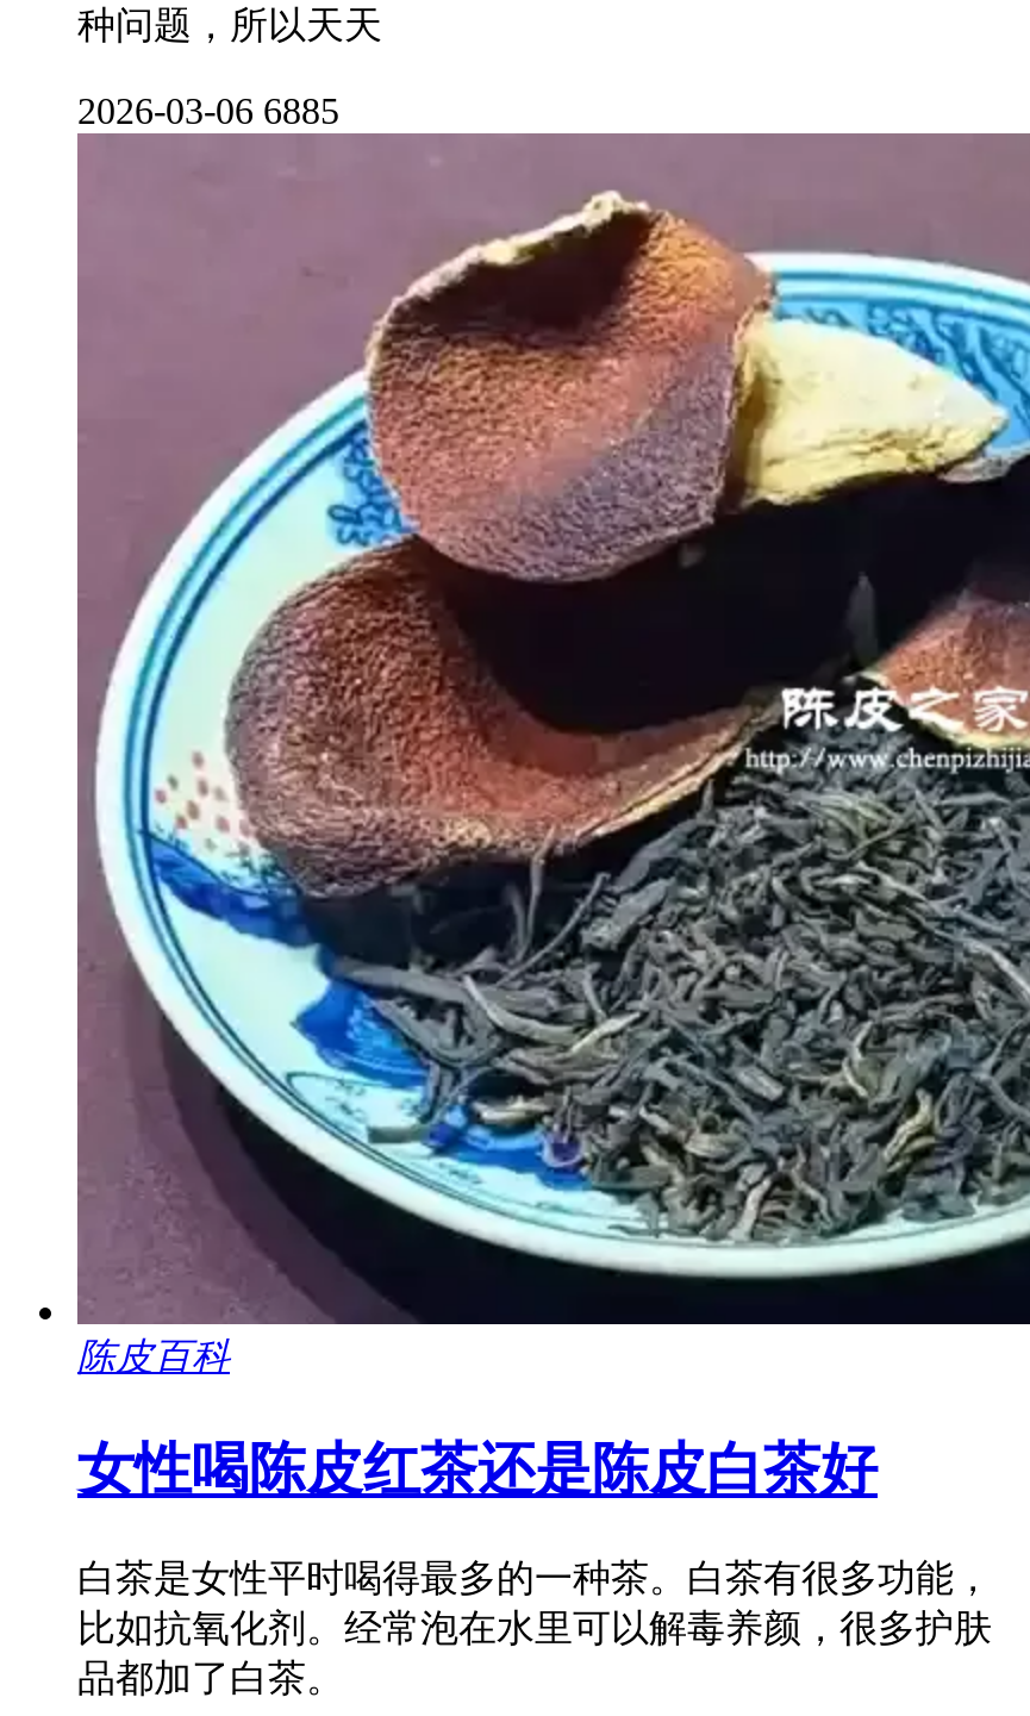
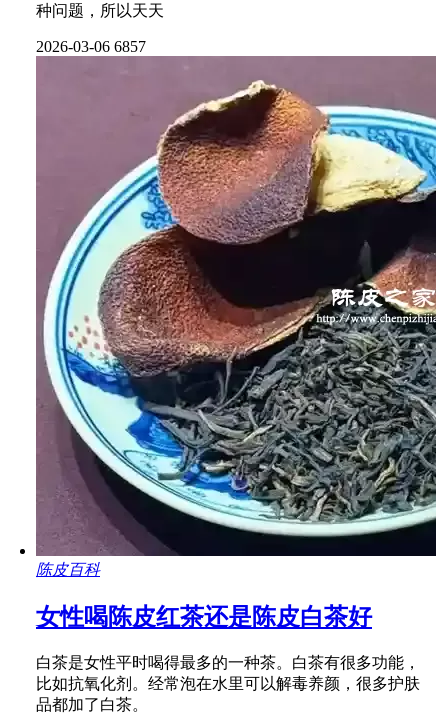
[77,91,339,132] 2026-03-06 6885 -> [36,38,146,55] 2026-03-06 6857

